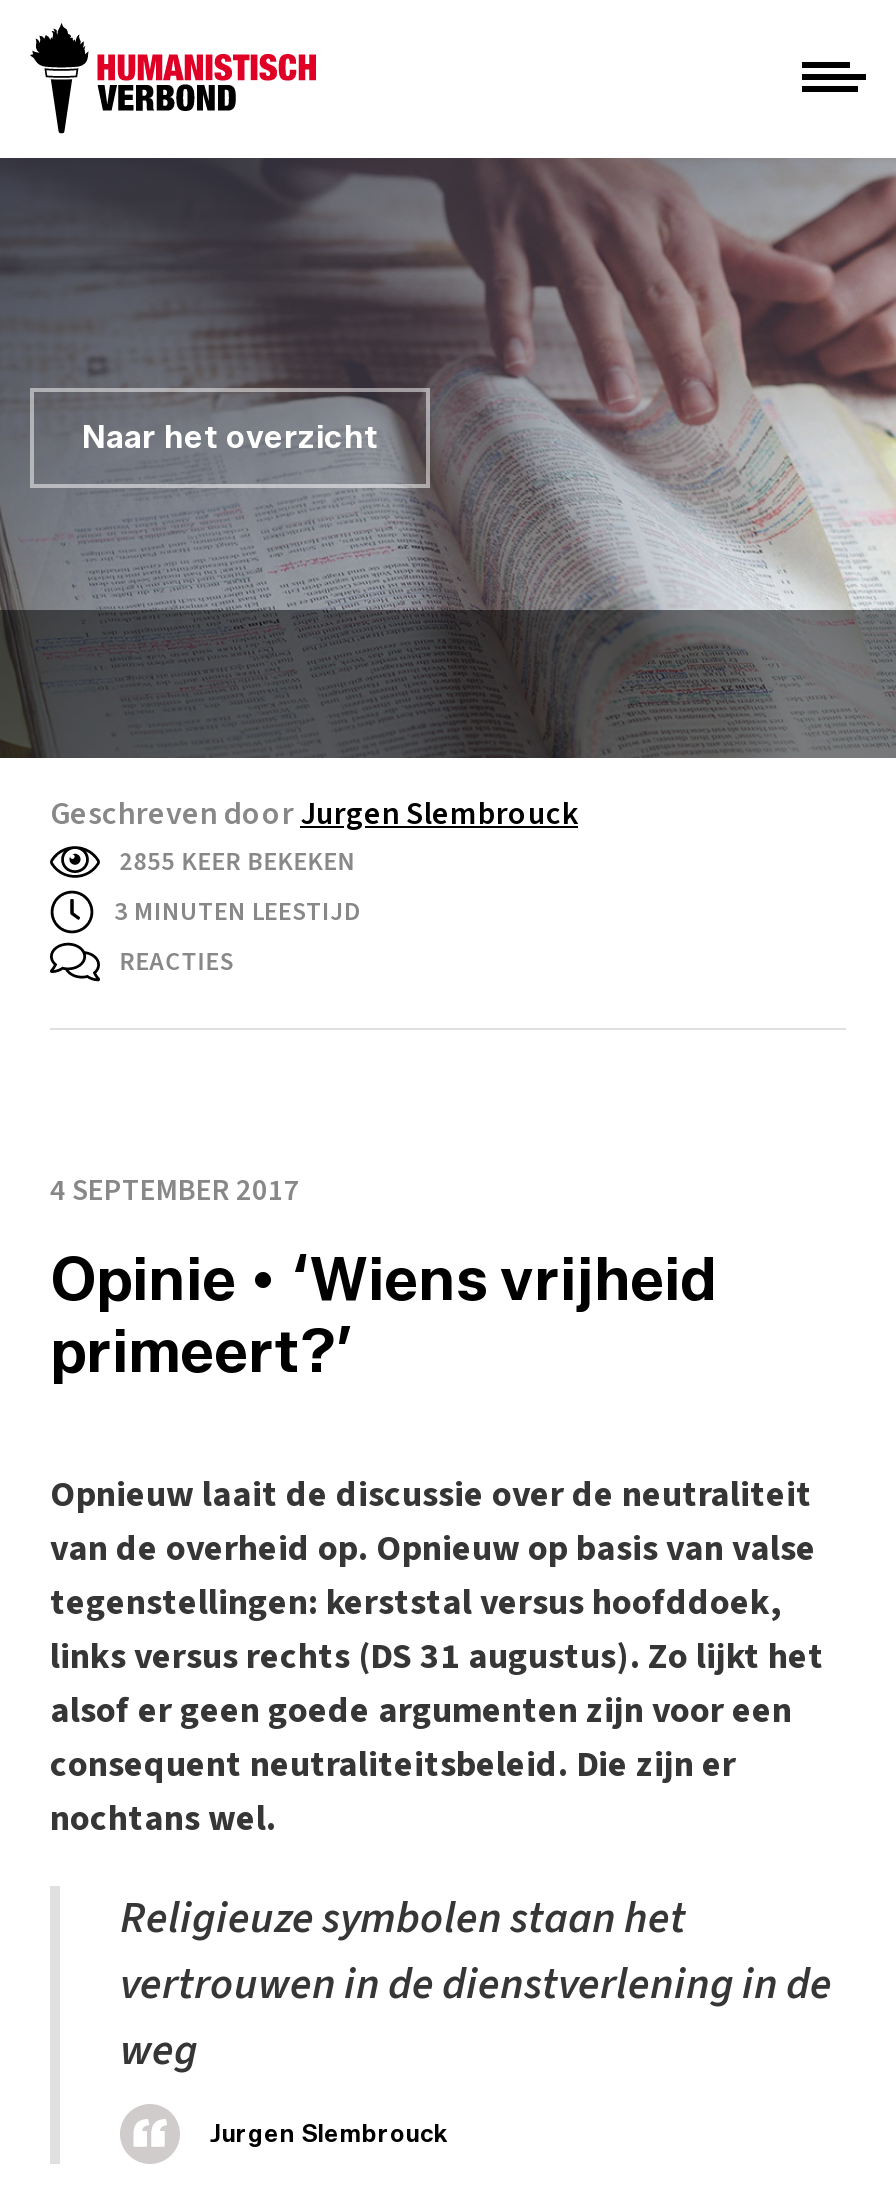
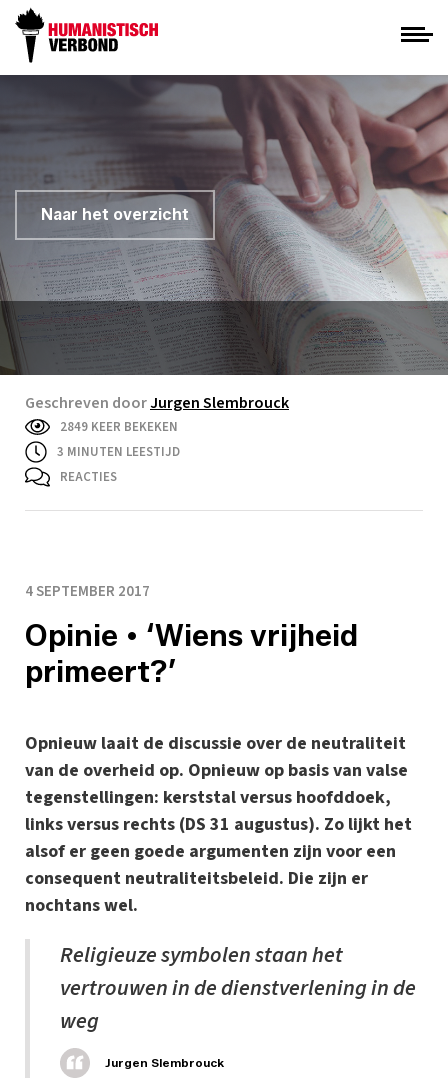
[120,844,356,880] 2855 KEER BEKEKEN -> [60,418,178,436] 2849 KEER BEKEKEN

